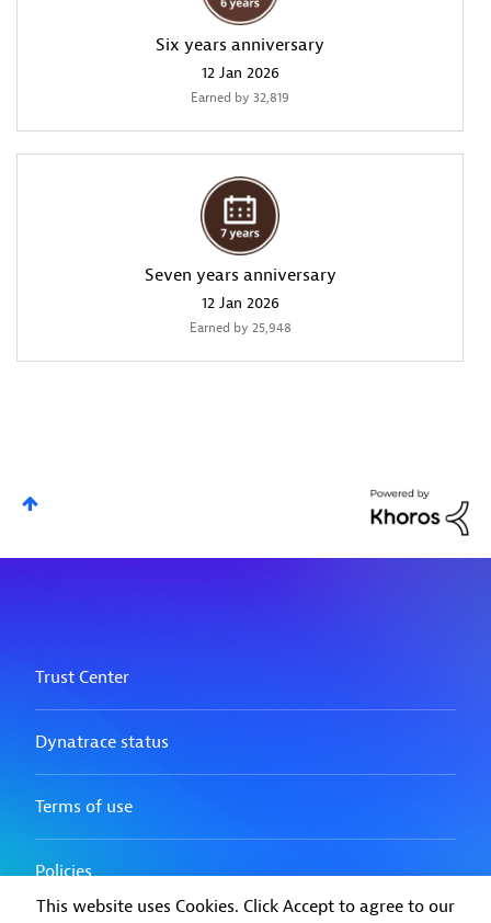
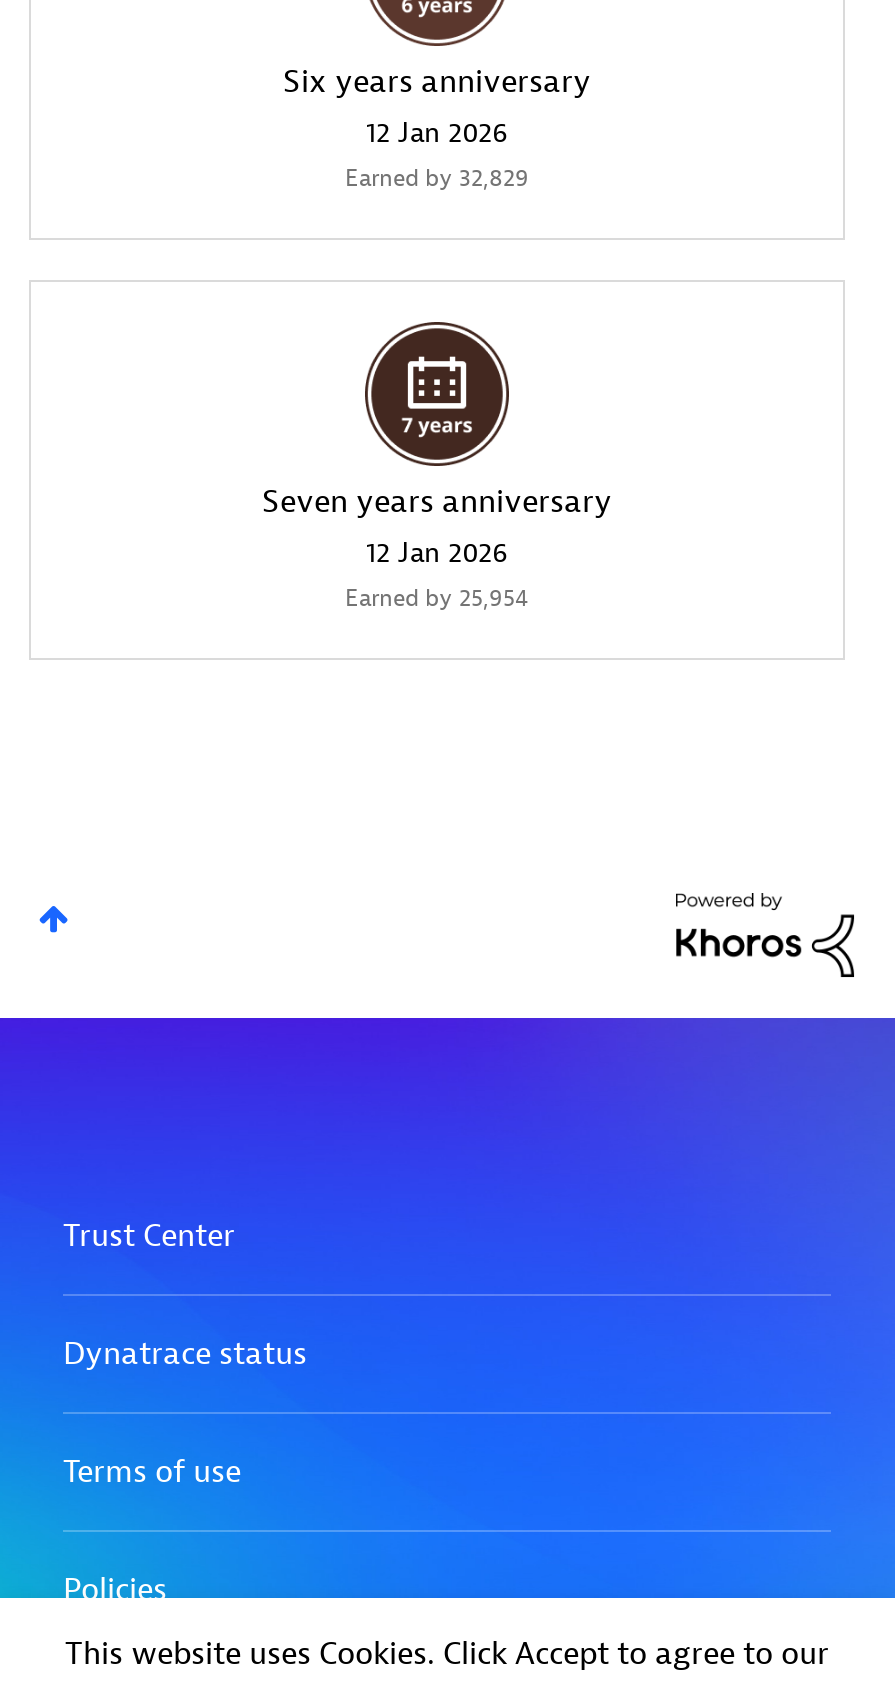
[191,89,289,106] Earned by 32,819 -> [345,162,529,194] Earned by 32,829
[189,319,291,337] Earned by 25,948 -> [345,582,529,614] Earned by 25,954

